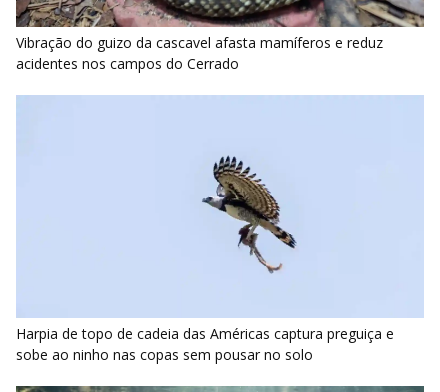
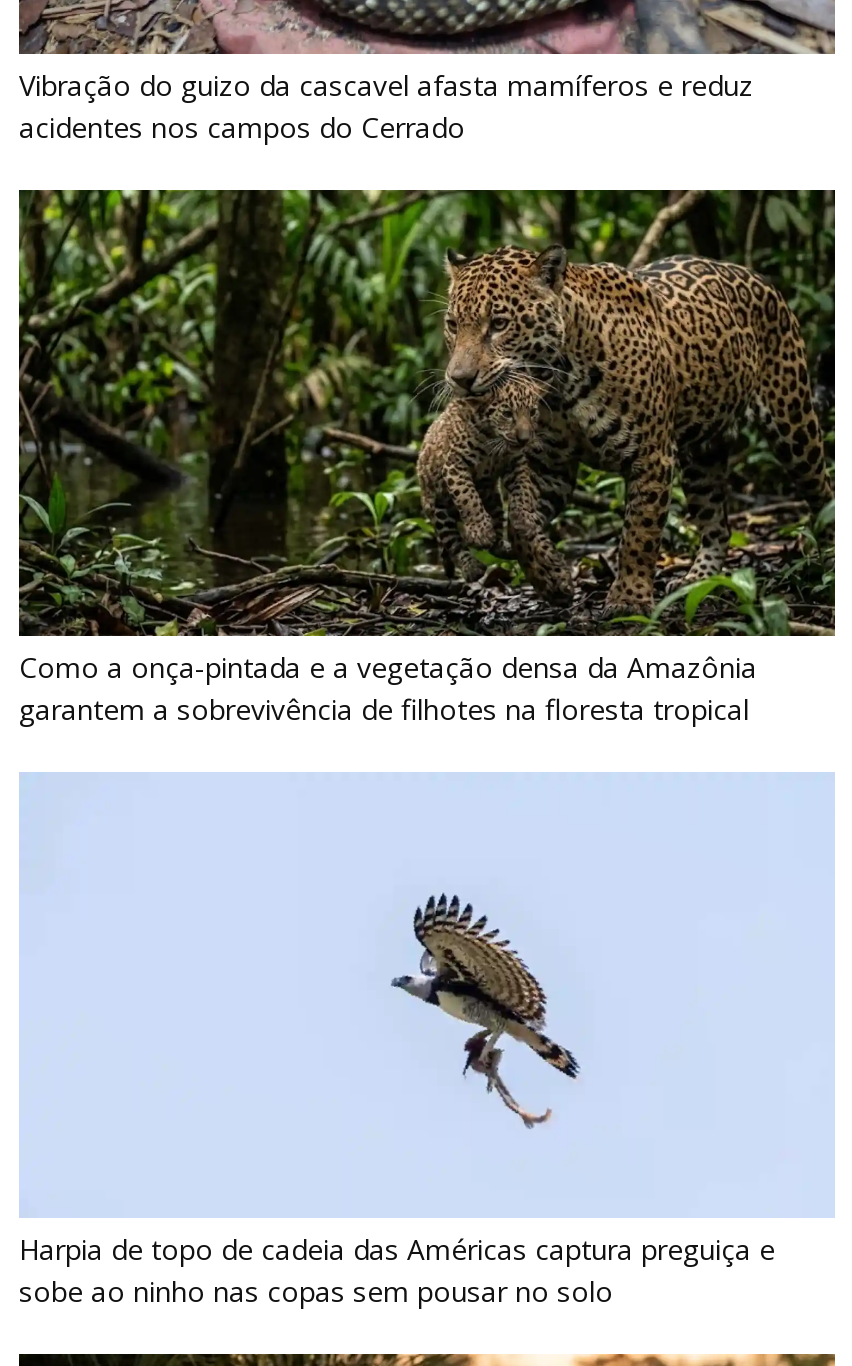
none -> [19,188,835,727] [image] | Como a onça-pintada e a vegetação densa da Amazônia | garantem a sobrevivência de filhotes na floresta tropical

